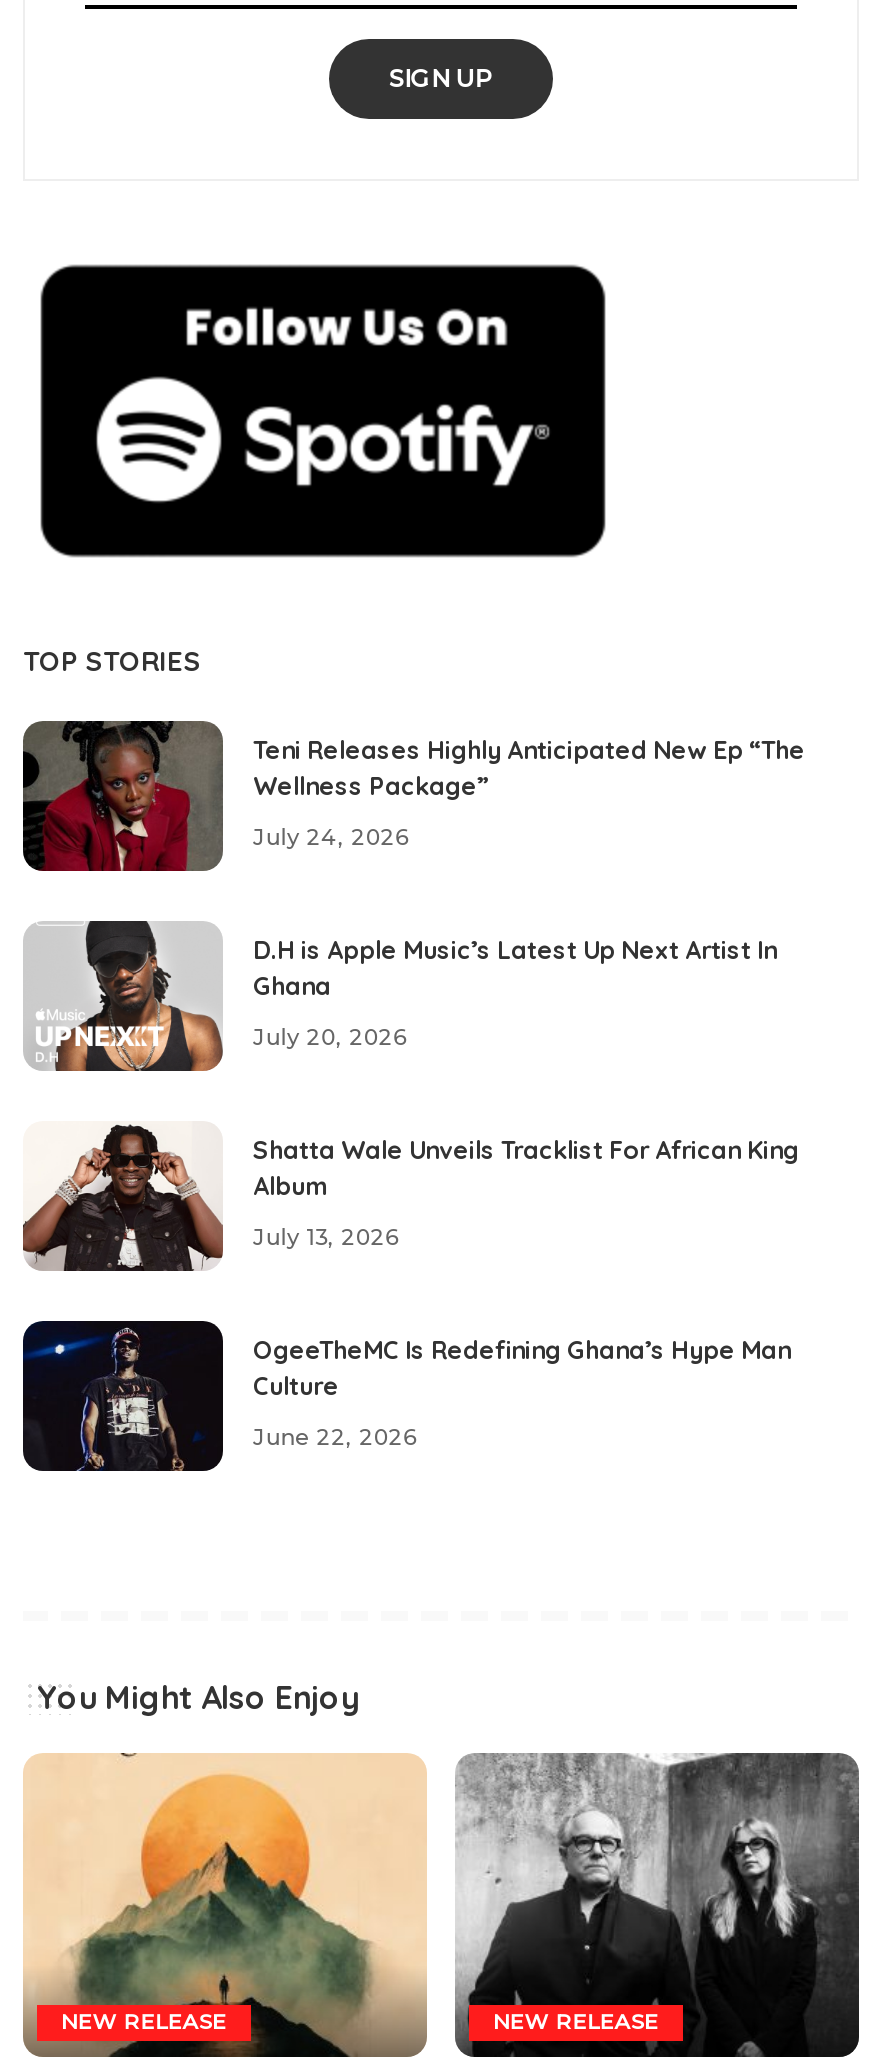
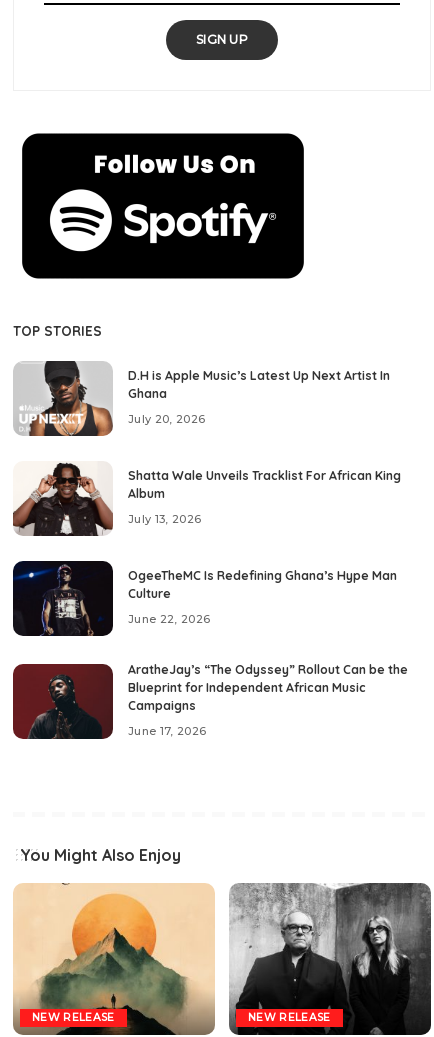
[21,719,805,873] [image] | Teni Releases Highly Anticipated New Ep “The | Wellness Package” | July 24, 2026 -> none
moved [29,923,799,1450] -> [16,362,401,625]: [image] | D.H is Apple Music’s Latest Up Next Artist In | Ghana | ... | Culture | June 22, 2026
none -> [12,662,408,740] [image] | AratheJay’s “The Odyssey” Rollout Can be the | Blueprint for Independent African Music | Campaigns | June 17, 2026

